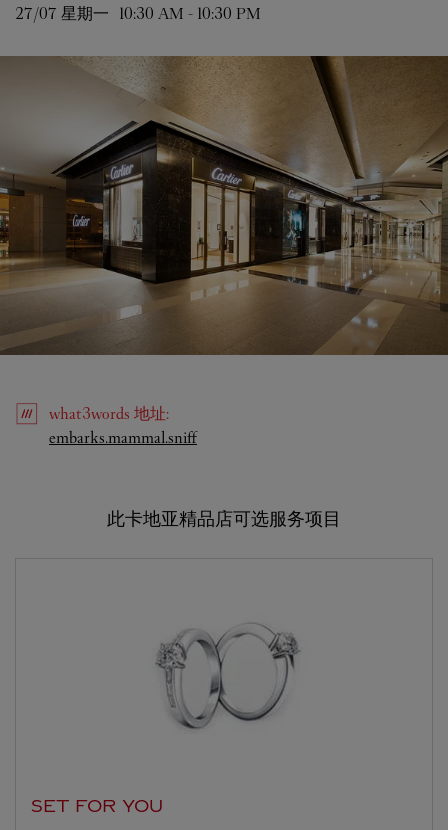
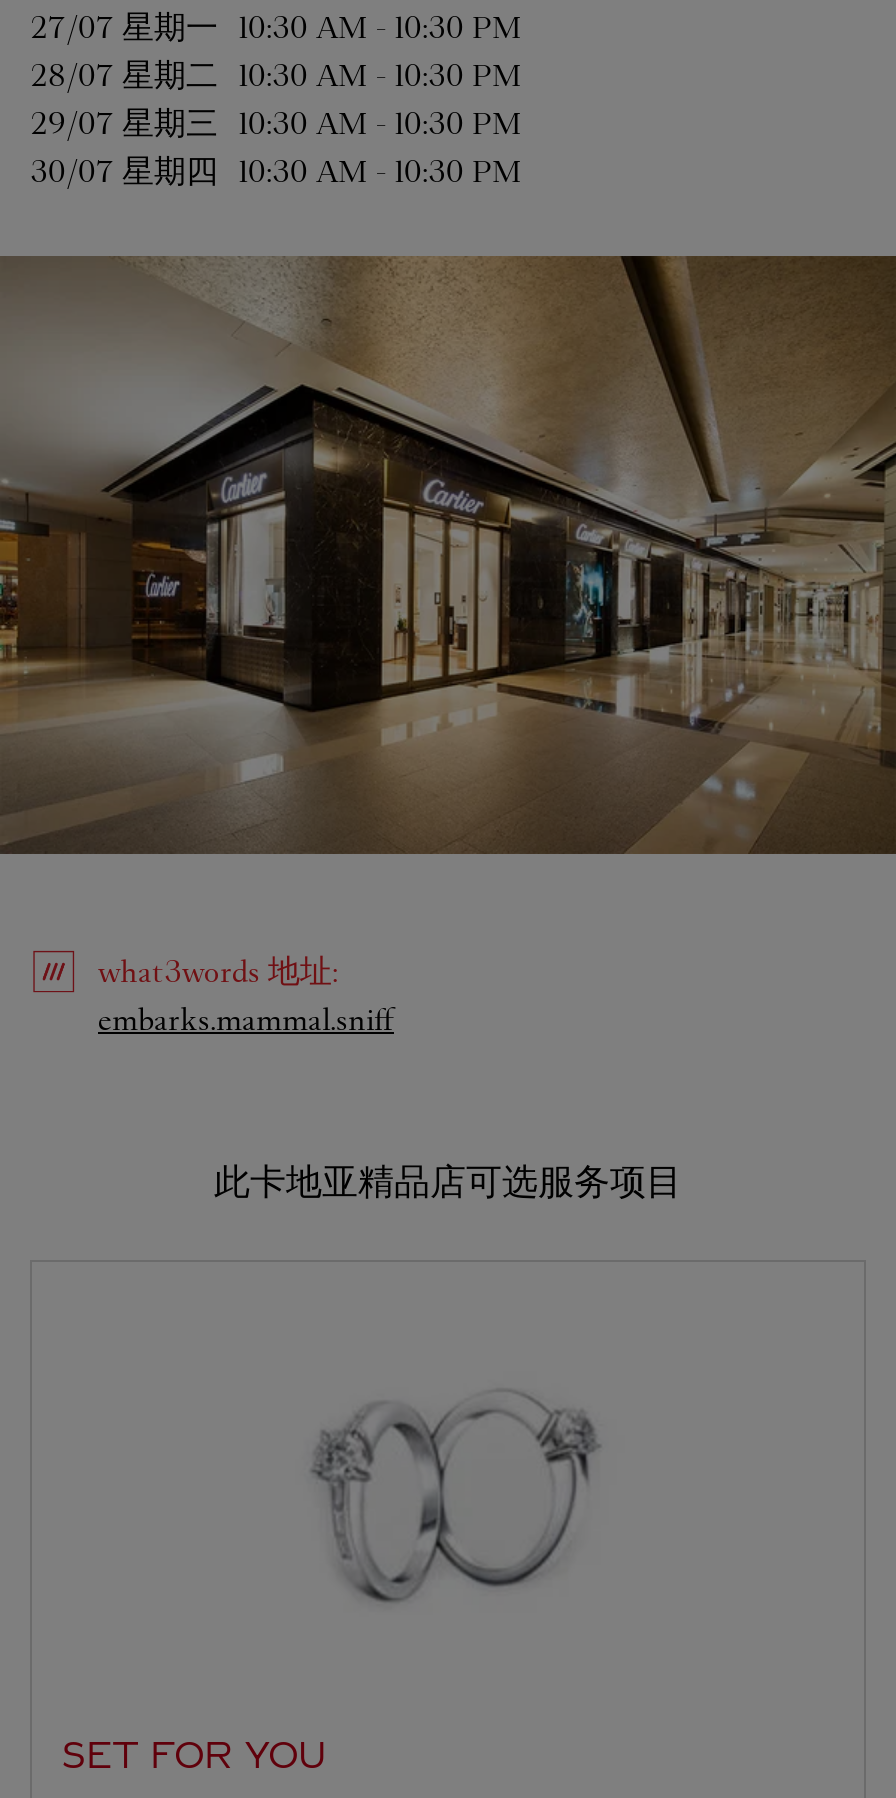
none -> [30,56,522,190] 28/07星期二 10:30 AM - 10:30 PM | 29/07星期三 10:30 AM - 10:30 PM | 30/07星期四 10:30 AM - 10:30 PM

